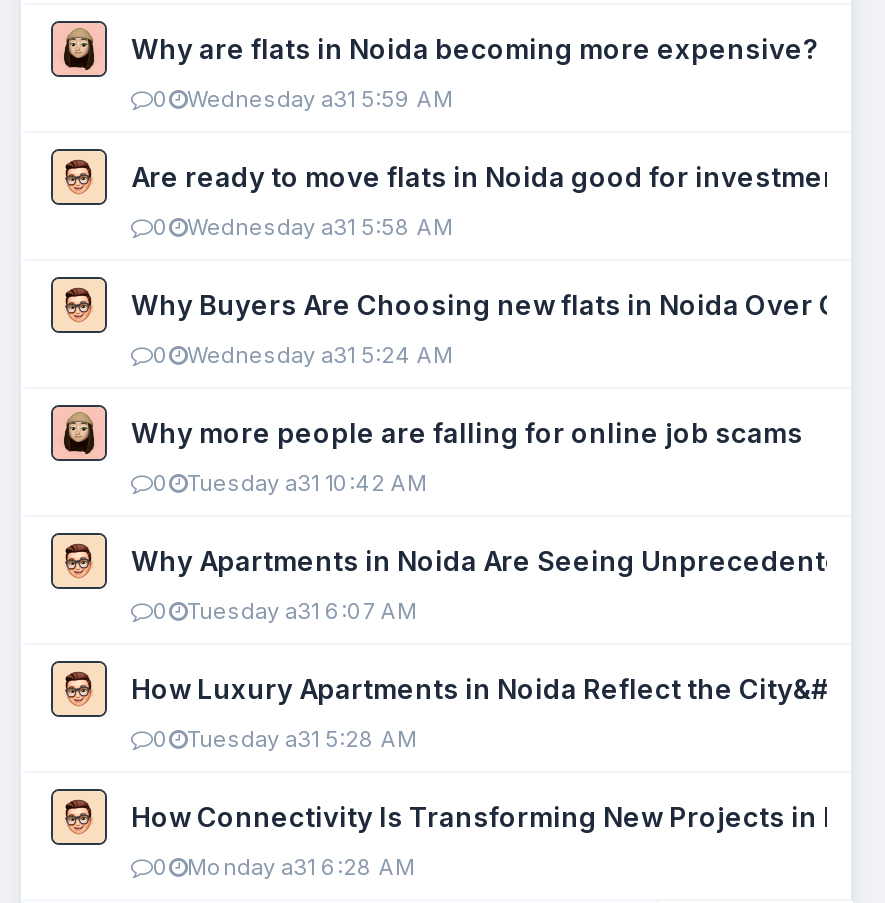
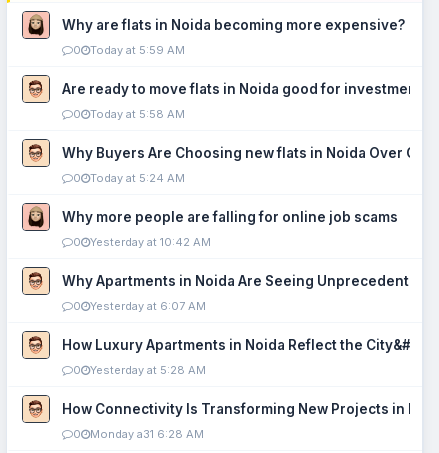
[187,85,453,113] Wednesday a31 5:59 AM -> [90,43,185,57] Today at 5:59 AM
[187,213,453,241] Wednesday a31 5:58 AM -> [90,107,185,121] Today at 5:58 AM
[187,341,453,369] Wednesday a31 5:24 AM -> [90,171,185,185] Today at 5:24 AM
[187,469,427,497] Tuesday a31 10:42 AM -> [90,235,211,249] Yesterday at 10:42 AM
[187,597,417,625] Tuesday a31 6:07 AM -> [90,299,206,313] Yesterday at 6:07 AM
[187,725,417,753] Tuesday a31 5:28 AM -> [90,363,206,377] Yesterday at 5:28 AM

